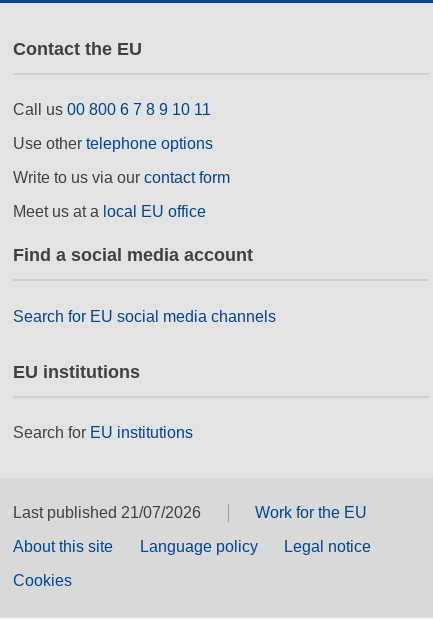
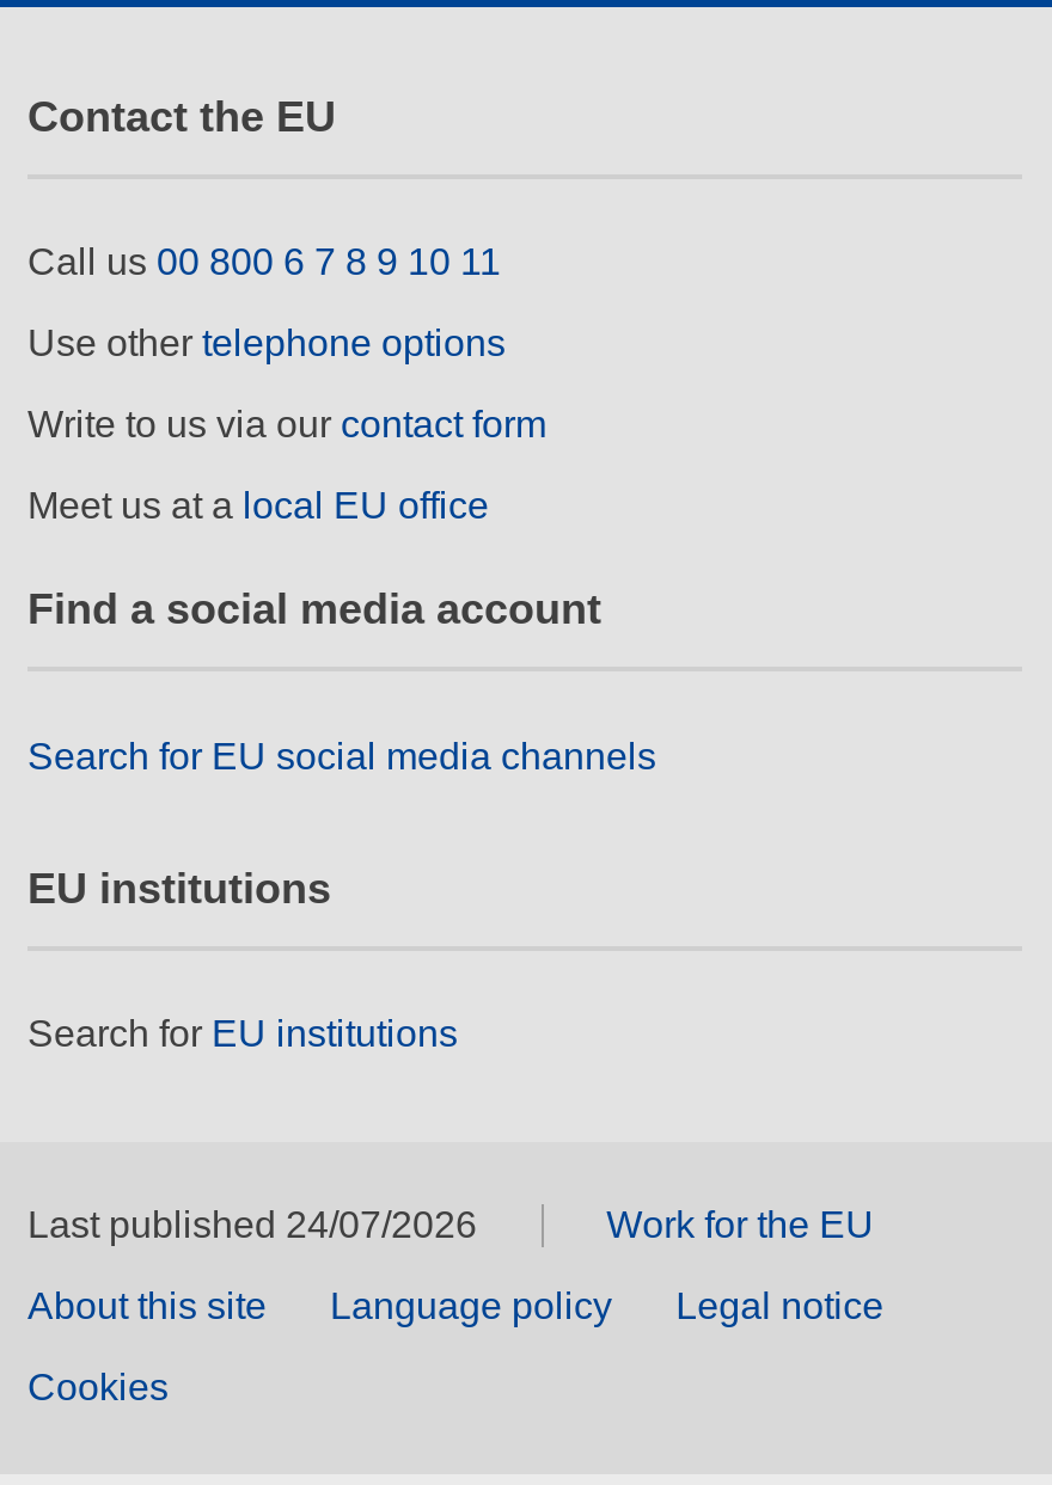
[13,504,201,521] Last published 21/07/2026 -> [27,1205,477,1246] Last published 24/07/2026

